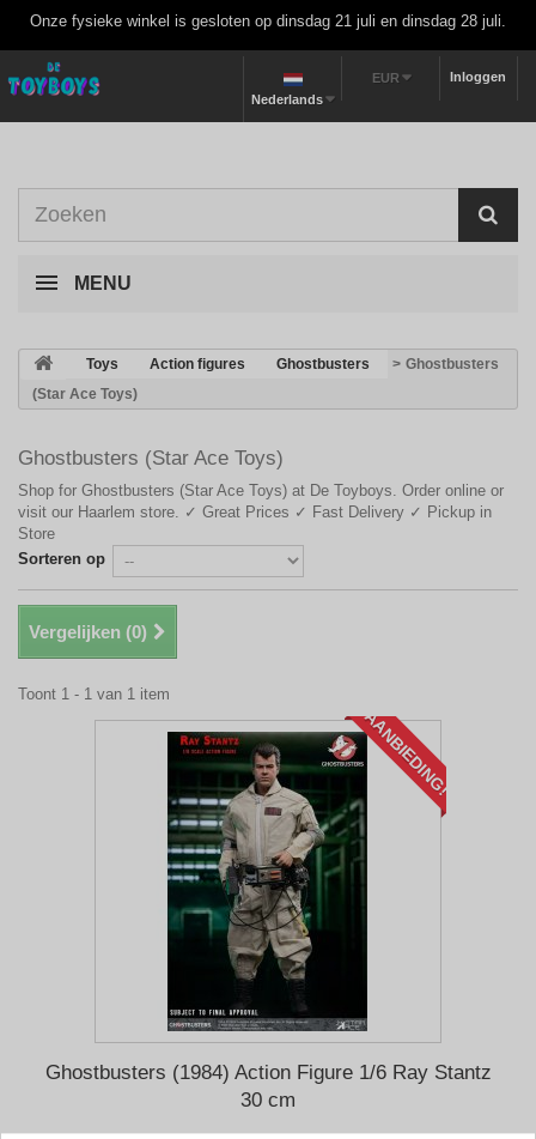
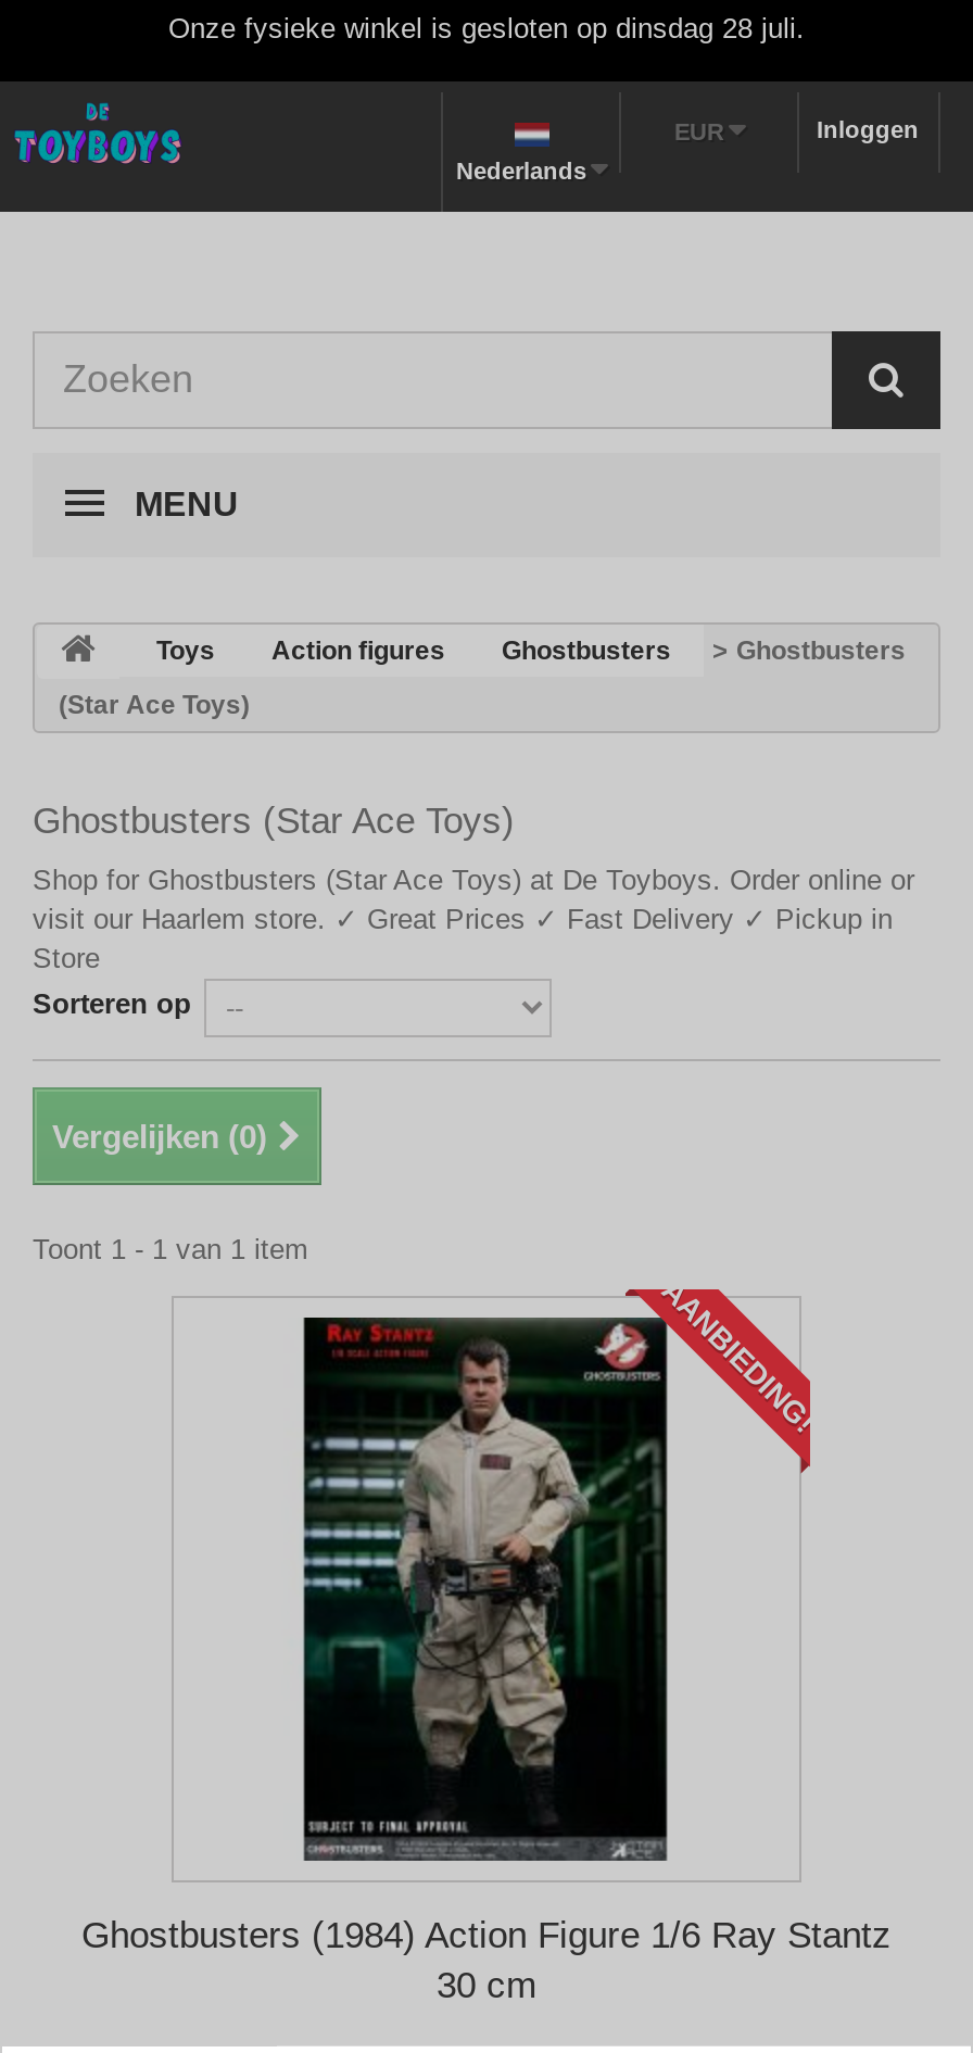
[30,12,506,30] Onze fysieke winkel is gesloten op dinsdag 21 juli en dinsdag 28 juli. -> [168,12,805,45] Onze fysieke winkel is gesloten op dinsdag 28 juli.

